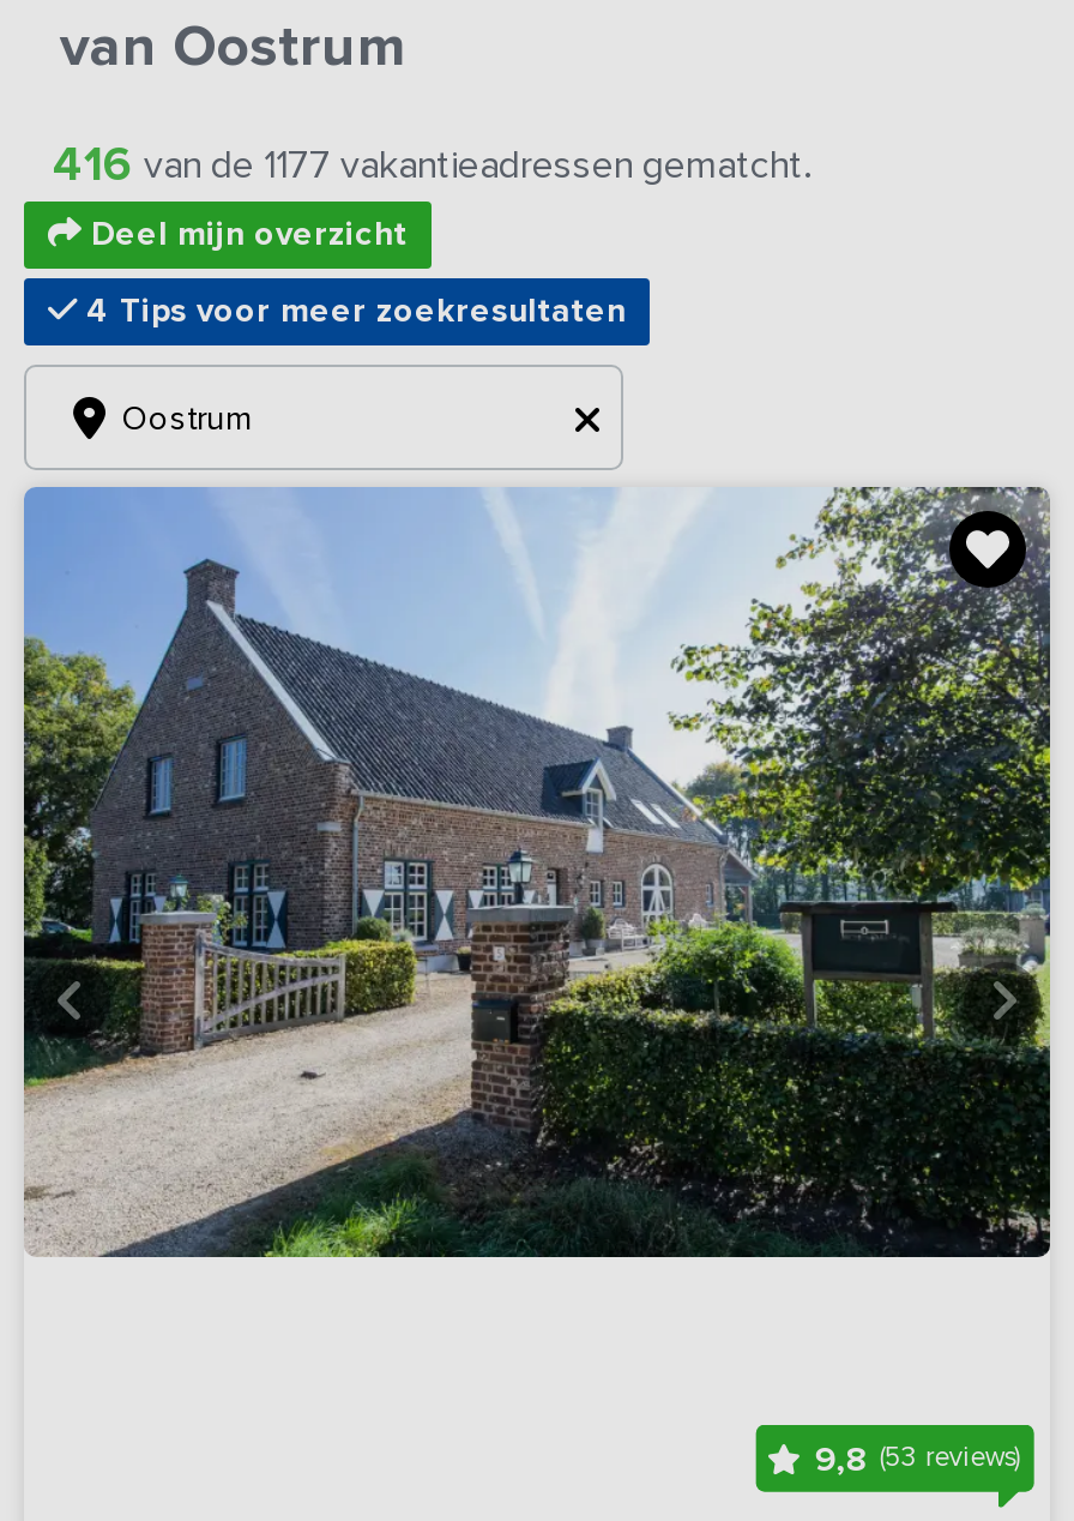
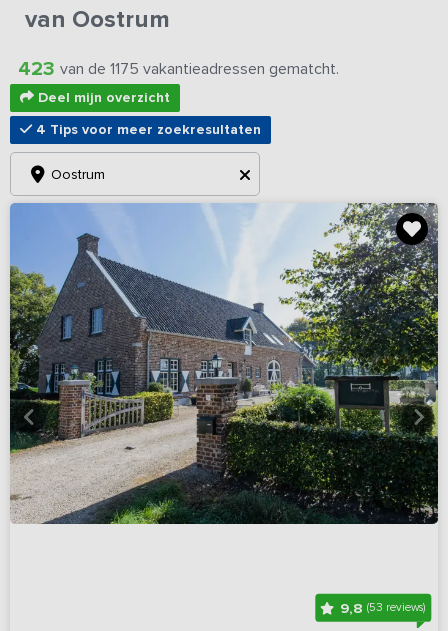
[53,137,810,194] 416 van de 1177 vakantieadressen gematcht. -> [18,57,339,81] 423 van de 1175 vakantieadressen gematcht.

